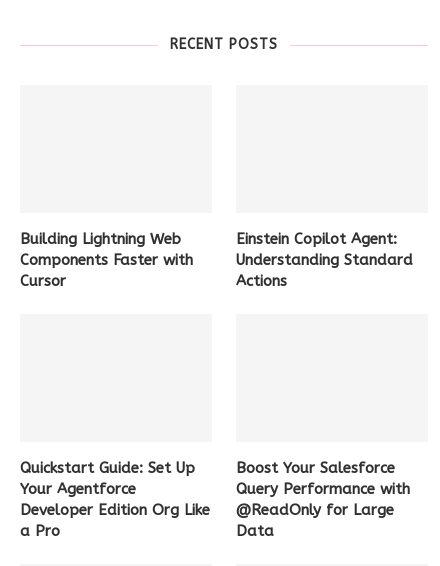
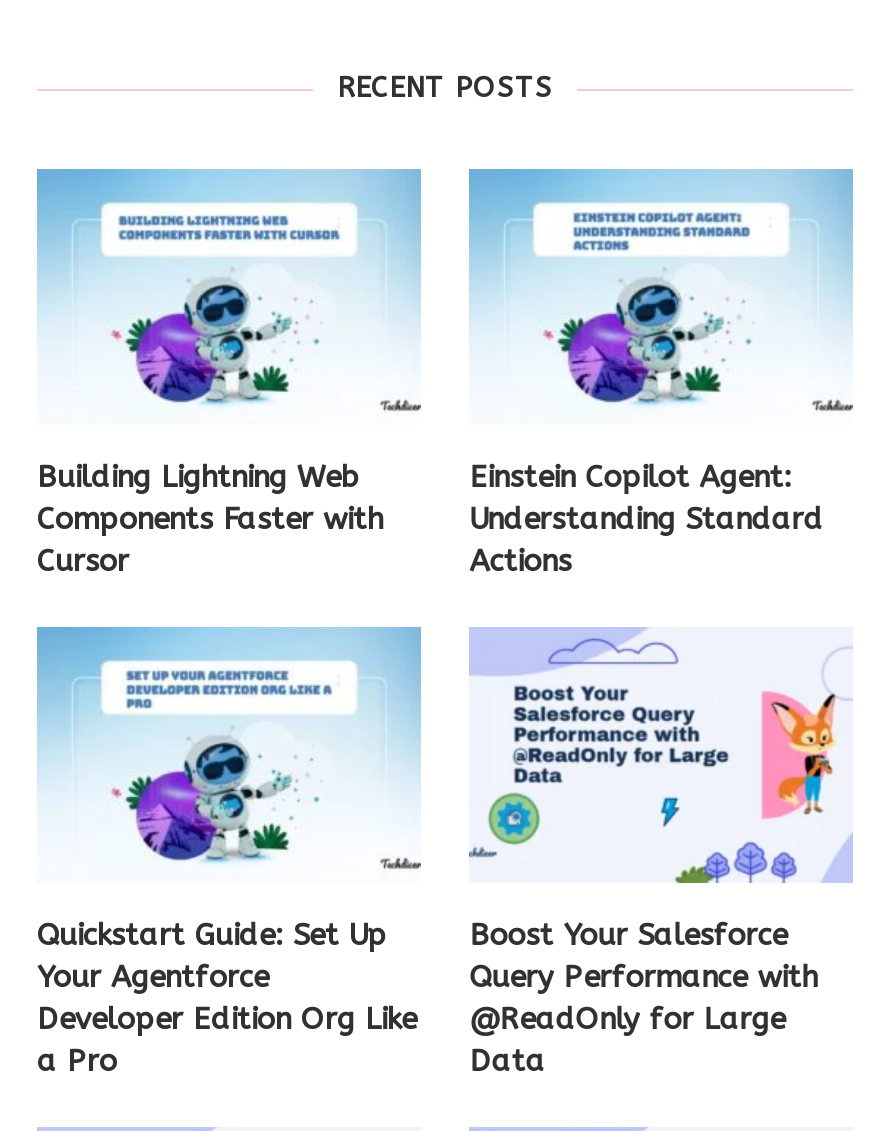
none -> [35,167,423,413] [image]
none -> [467,167,855,413] [image]
none -> [35,625,423,871] [image]
none -> [467,627,853,885] [image]

